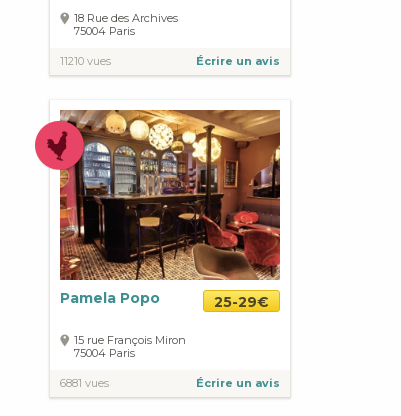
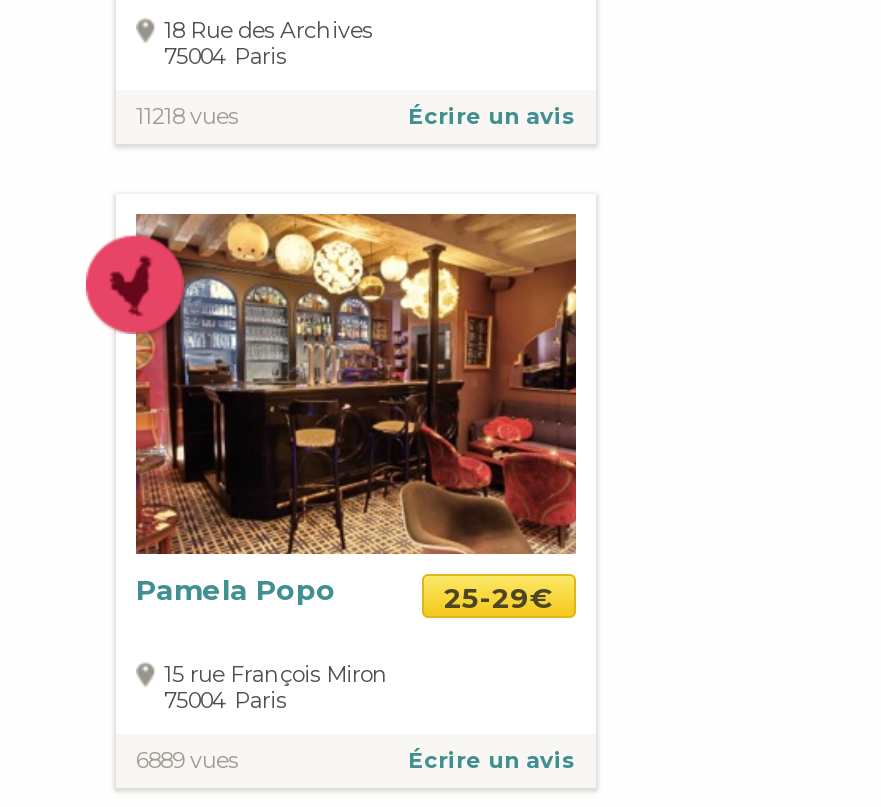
[60,54,111,68] 11210 vues -> [136,102,238,130] 11218 vues
[60,376,109,390] 6881 vues -> [136,746,238,774] 6889 vues

